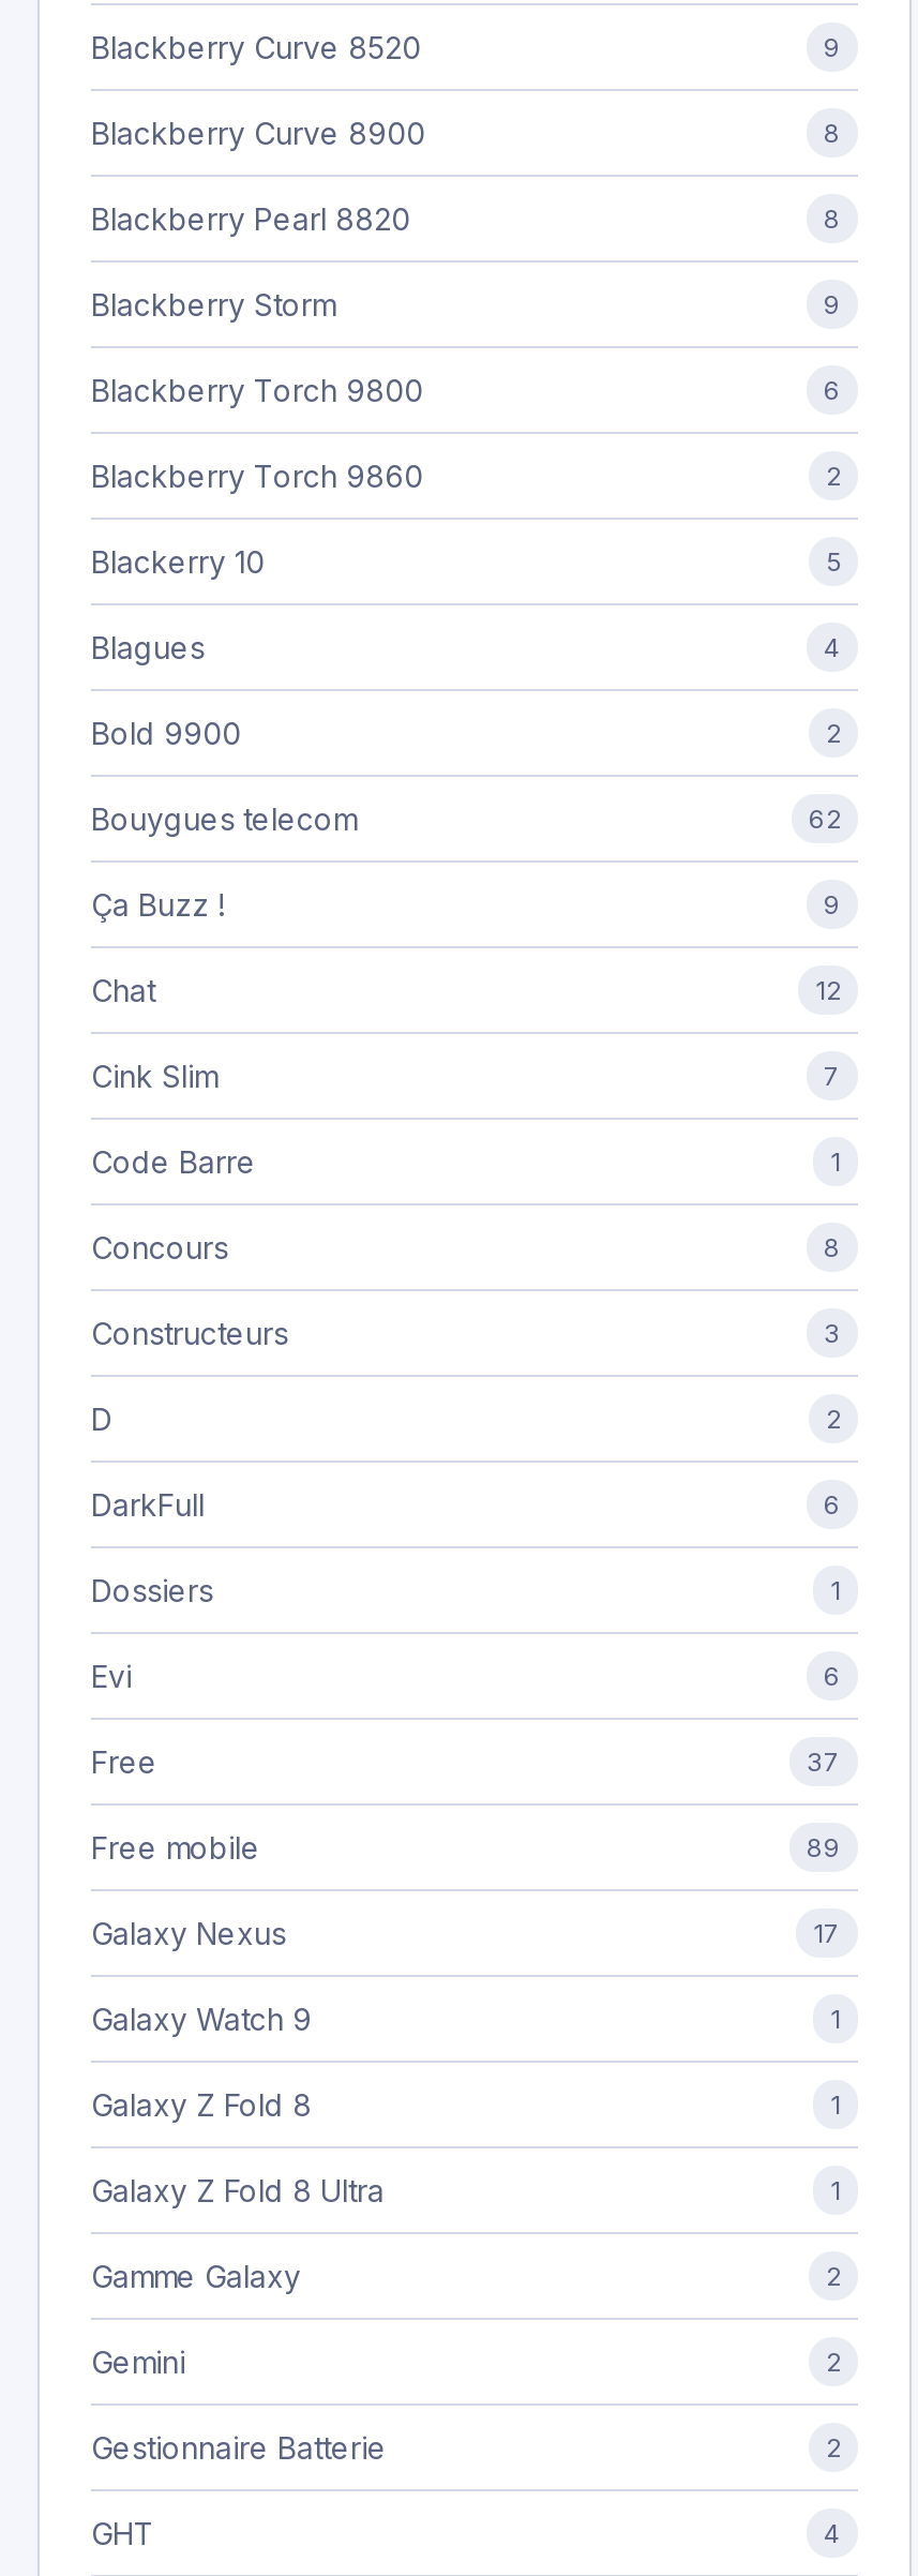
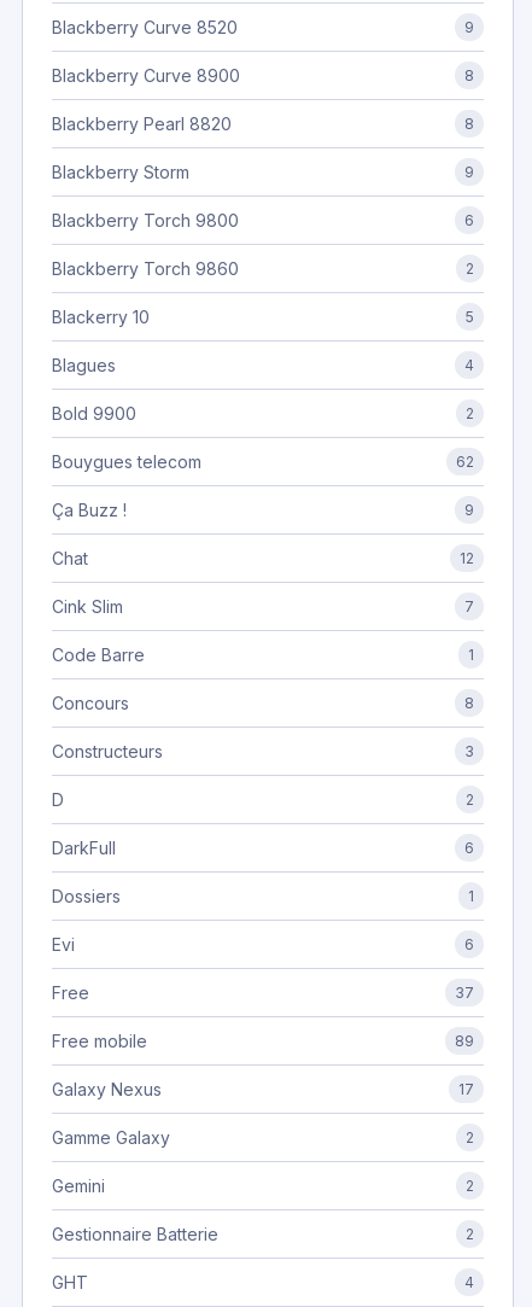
[91,1999,841,2207] Galaxy Watch 9 | 1 | Galaxy Z Fold 8 | 1 | Galaxy Z Fold 8 Ultra | 1 -> none

